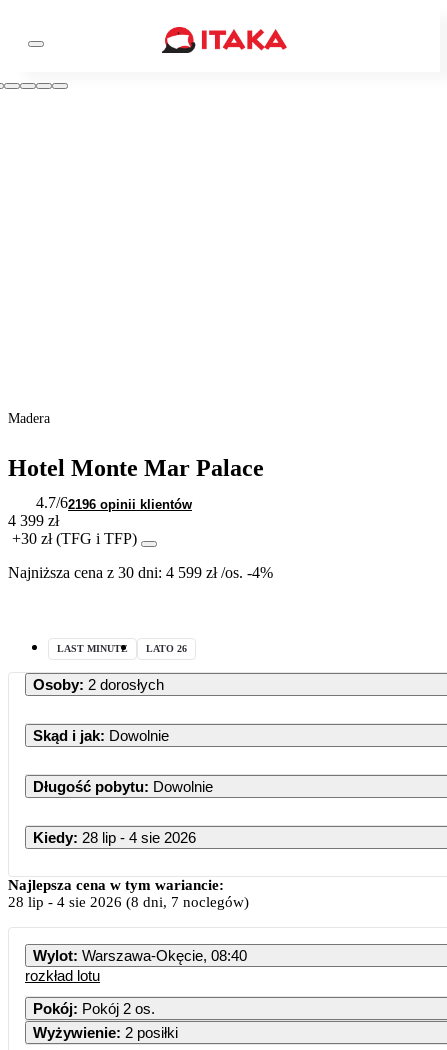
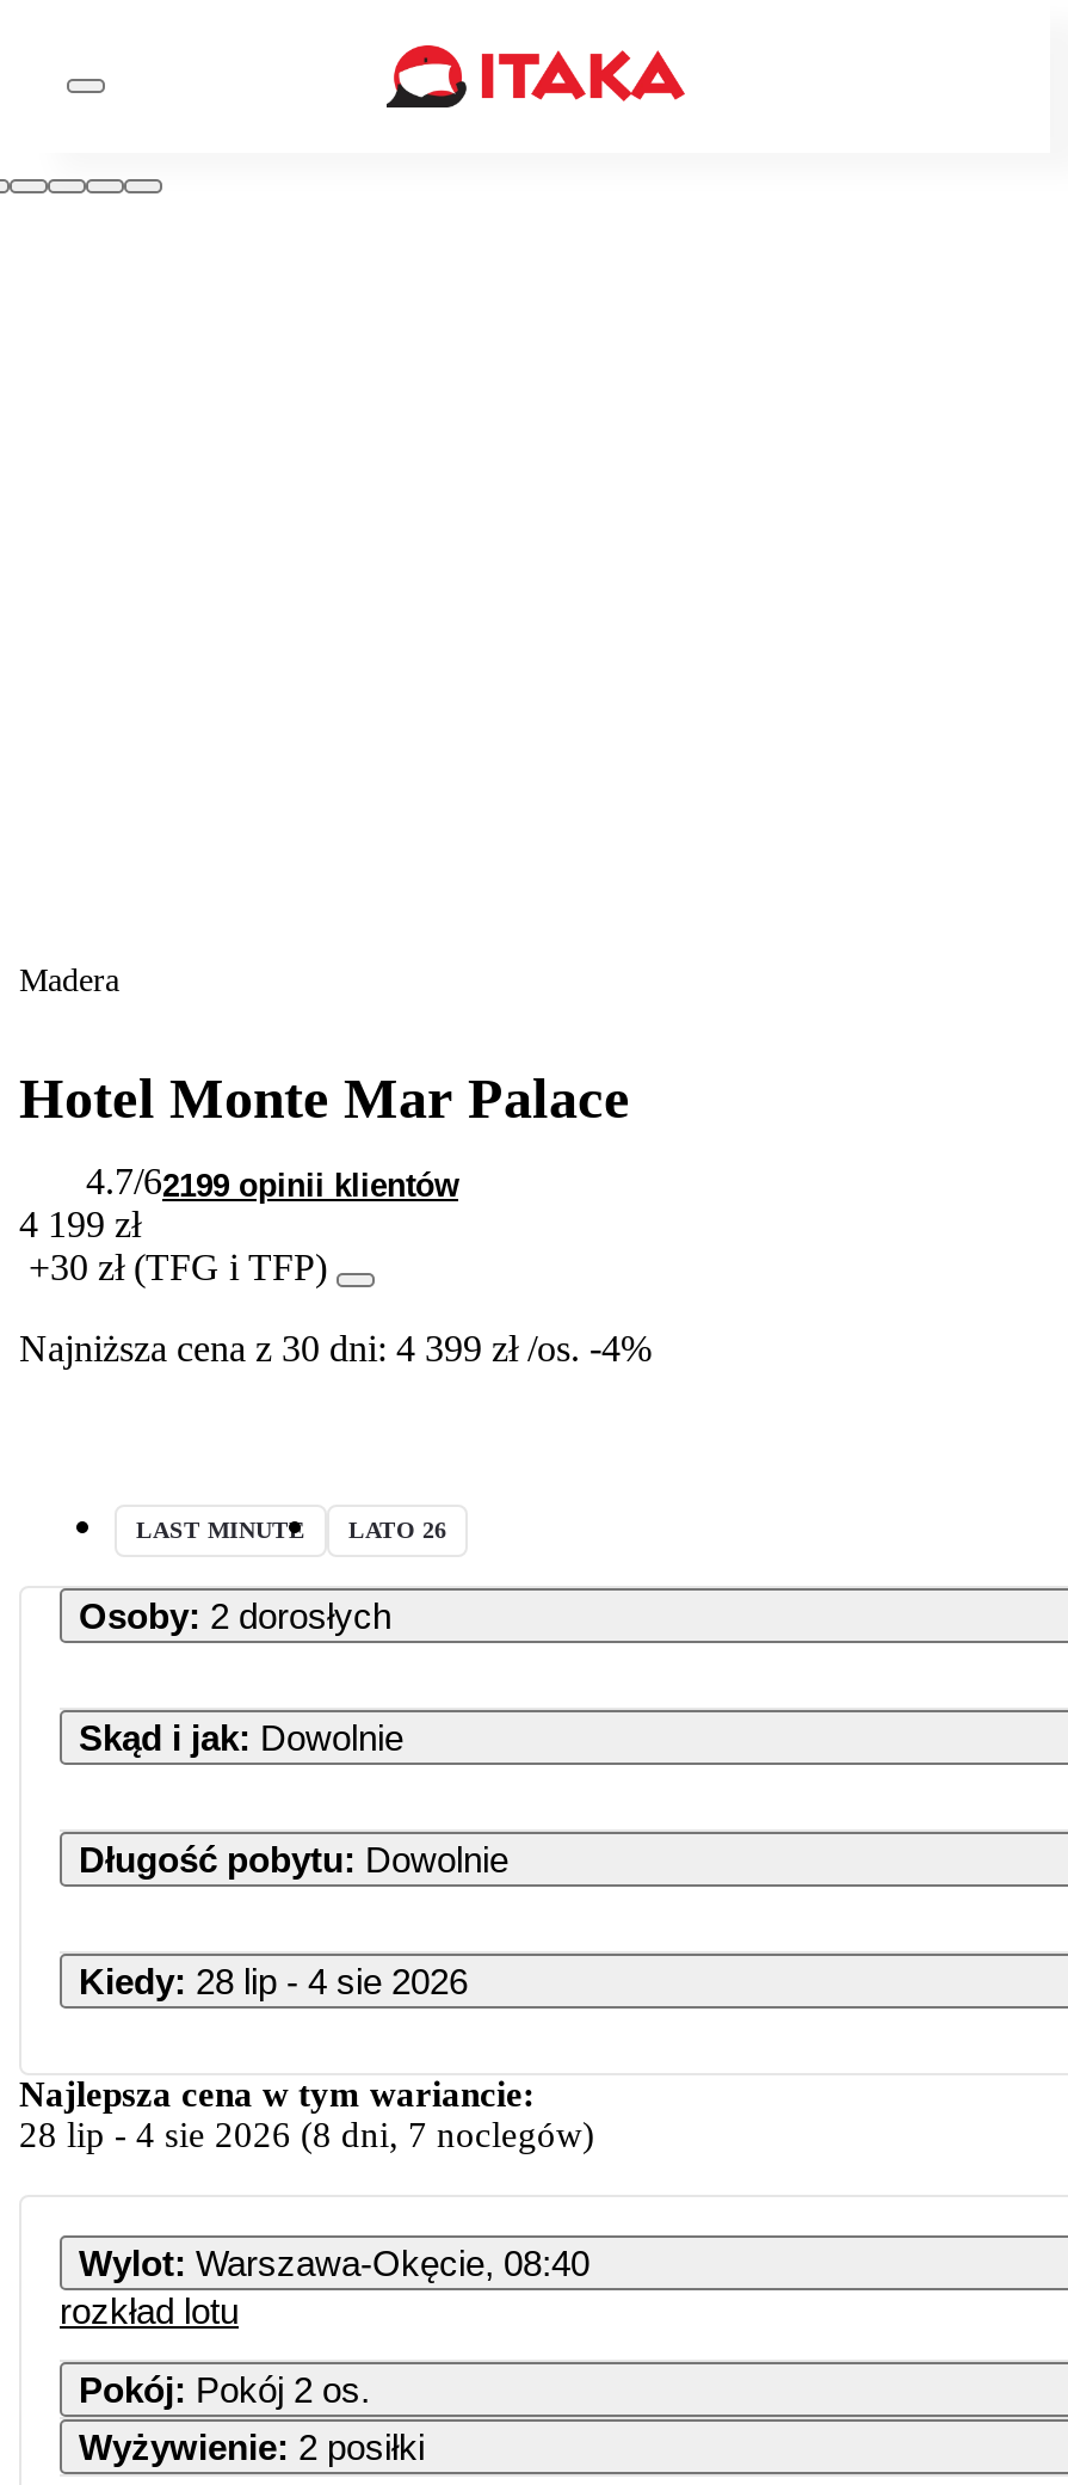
[36,493,192,511] 4.7/62196 opinii klientów -> [86,1160,458,1202] 4.7/62199 opinii klientów
[8,511,59,528] 4 399 zł -> [19,1202,141,1243] 4 199 zł
[8,563,273,580] Najniższa cena z 30 dni: 4 599 zł / os. -4% -> [19,1327,652,1367] Najniższa cena z 30 dni: 4 399 zł / os. -4%

